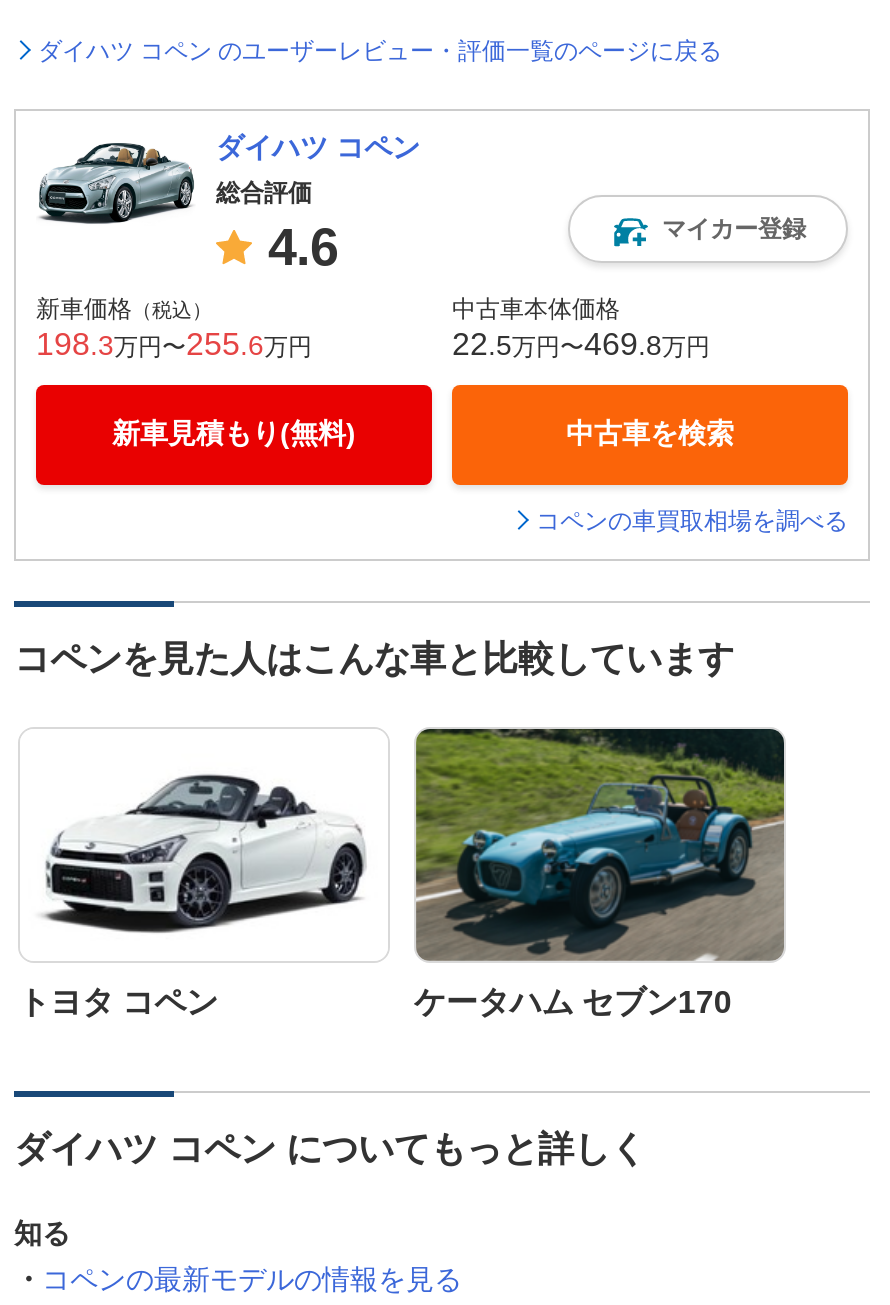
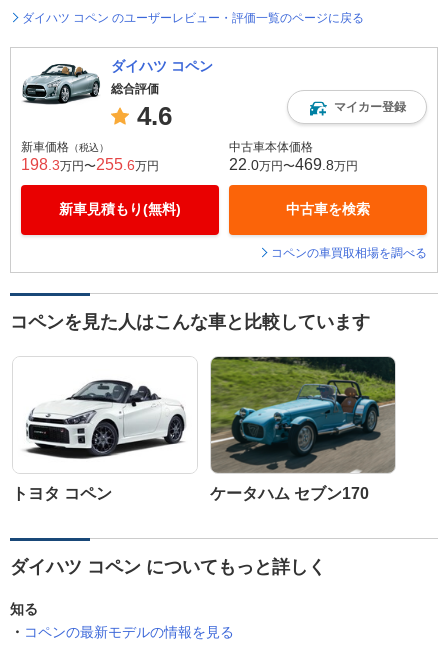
[452,327,710,361] 22.5万円〜469.8万円 -> [229,156,358,173] 22.0万円〜469.8万円

